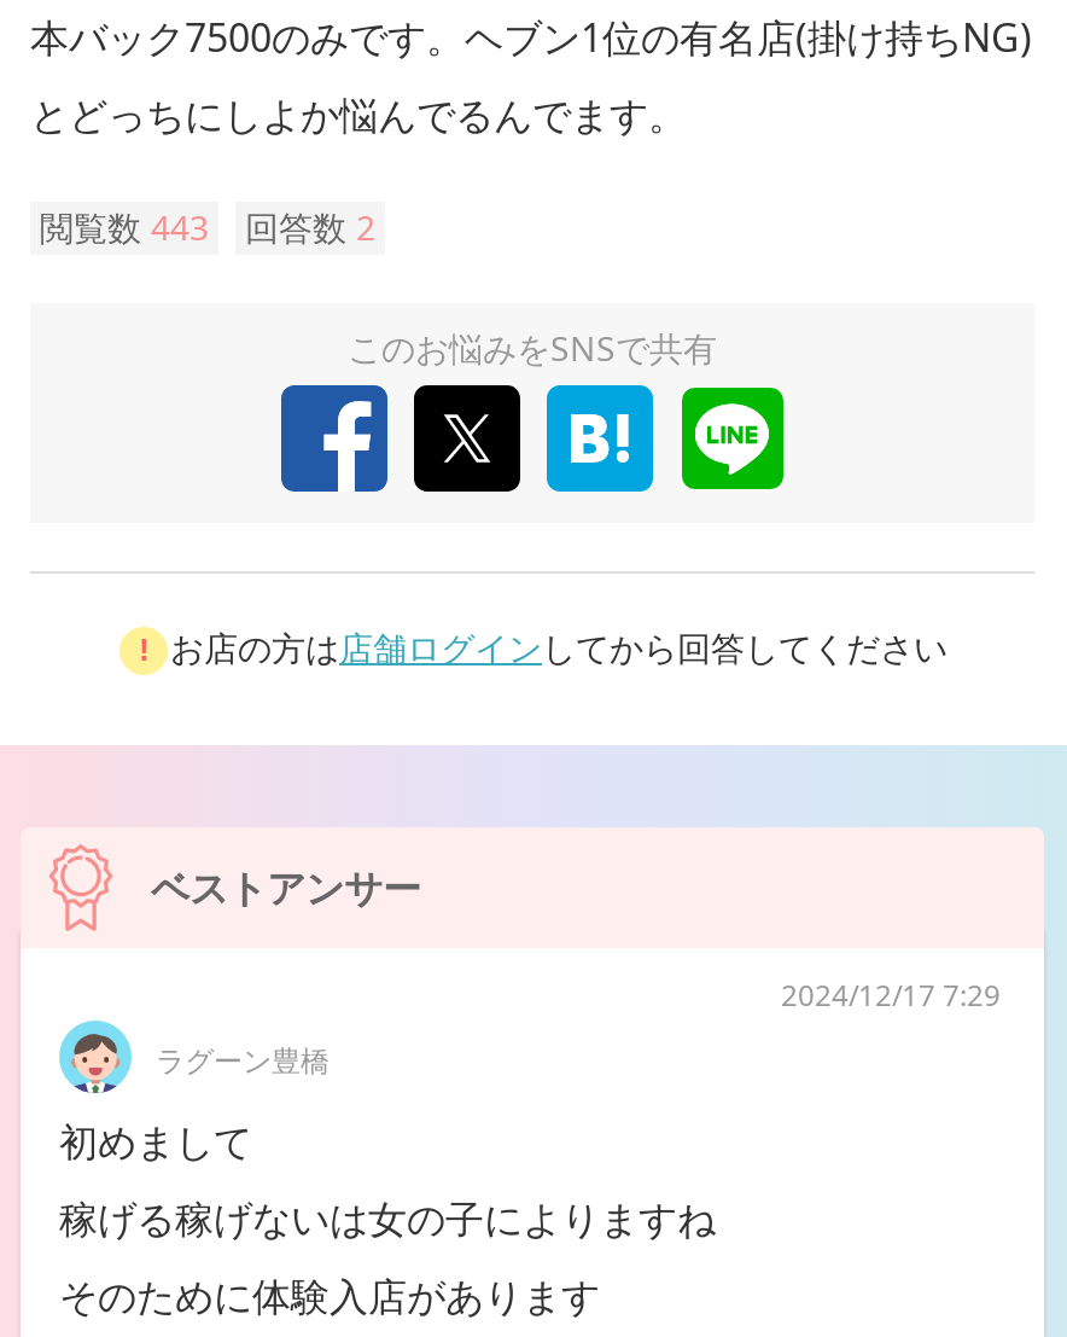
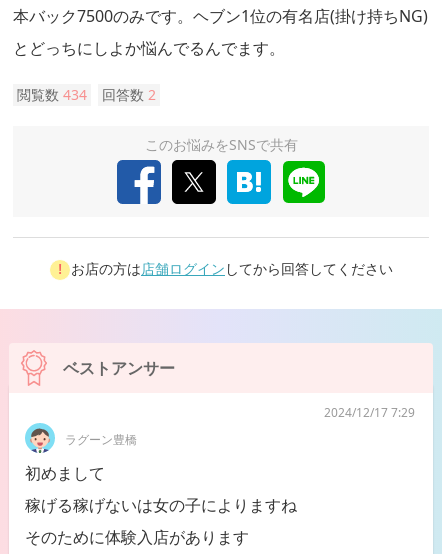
[40,204,375,250] 閲覧数 443 回答数 2 -> [17,85,156,104] 閲覧数 434 回答数 2

